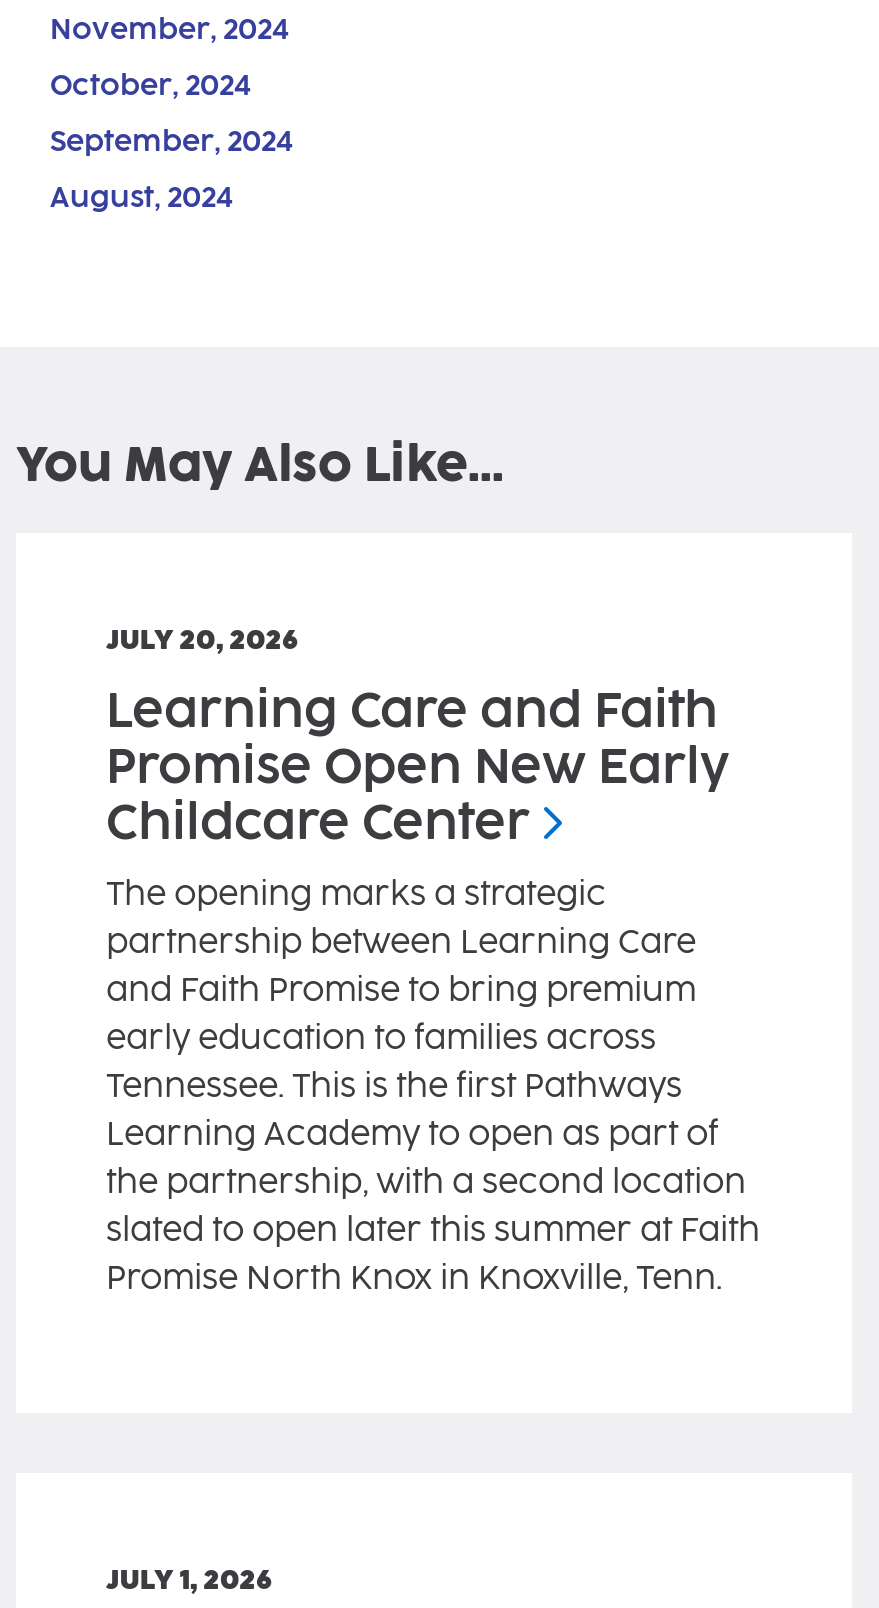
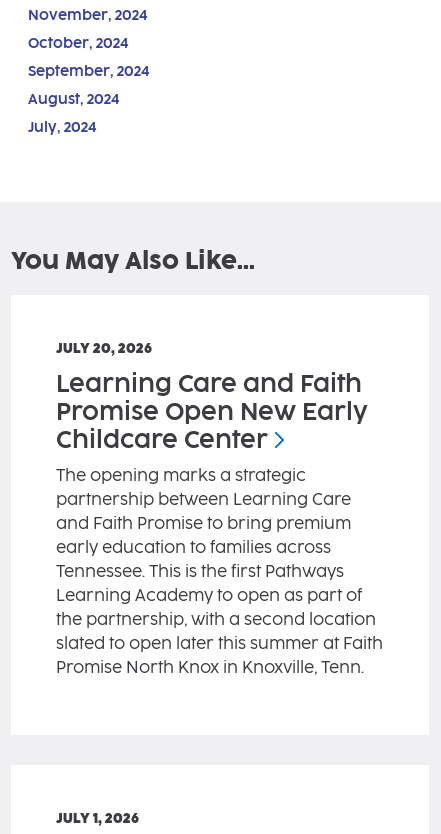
none -> [28,119,96,136] July, 2024

